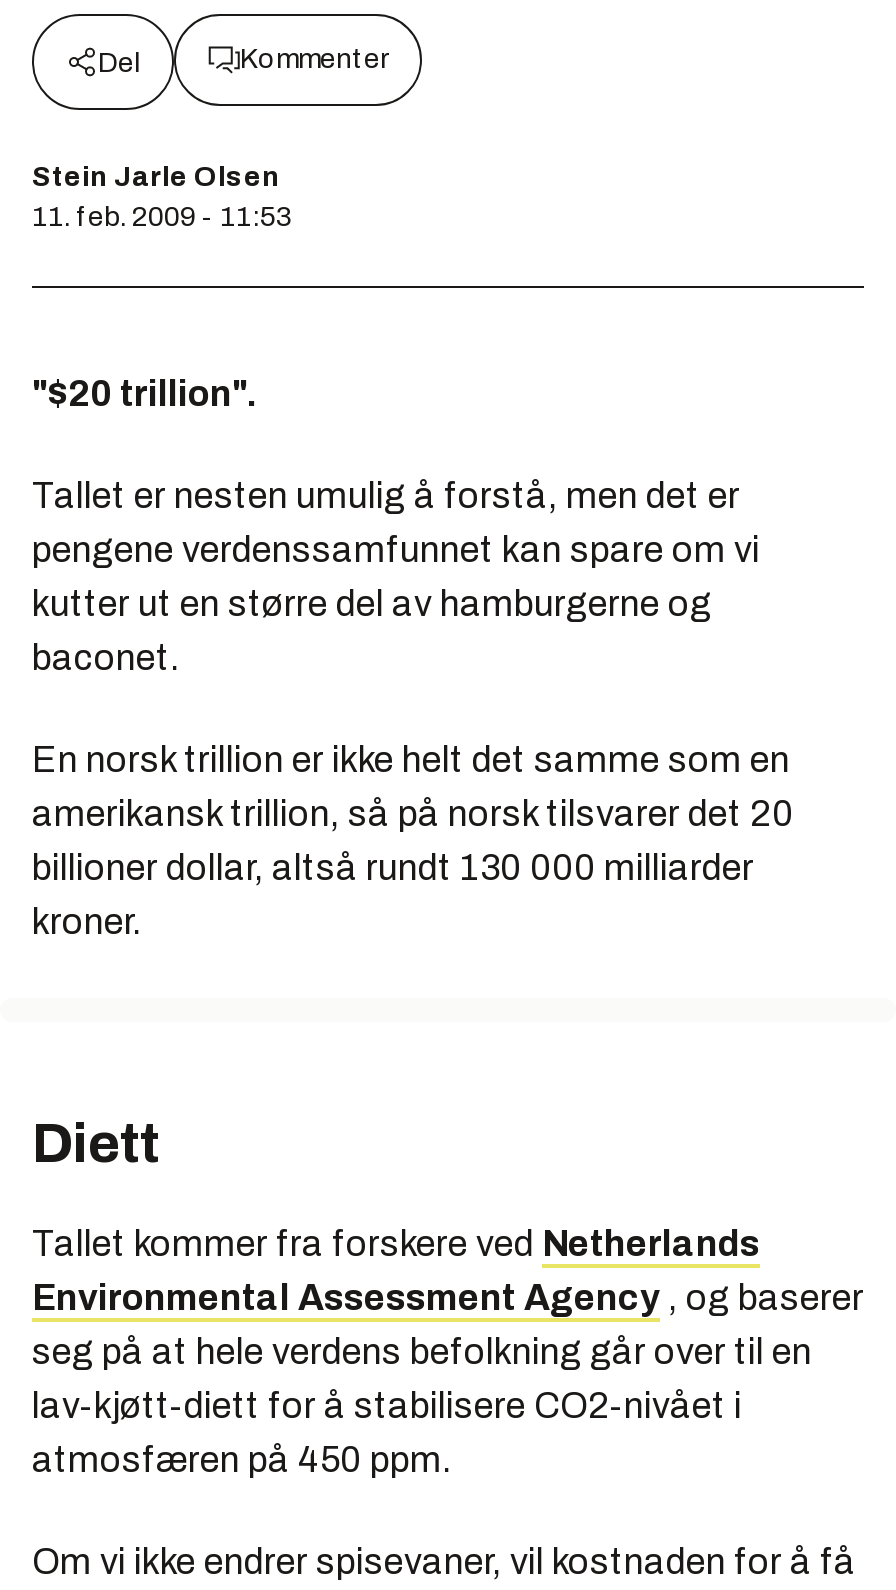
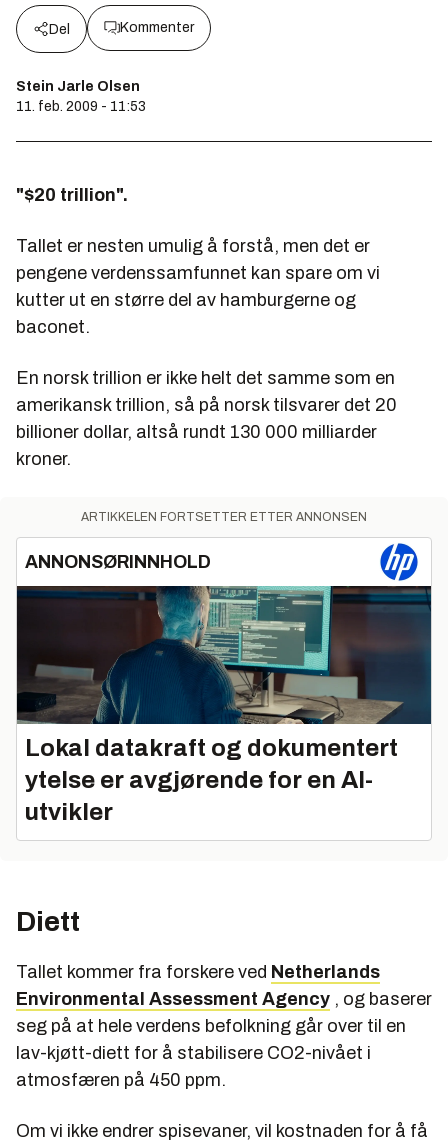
none -> [16,510,432,725] [image] | ARTIKKELEN FORTSETTER ETTER ANNONSEN | ANNONSØRINNHOLD
none -> [25,735,398,825] Lokal datakraft og dokumentert | ytelse er avgjørende for en AI- | utvikler

